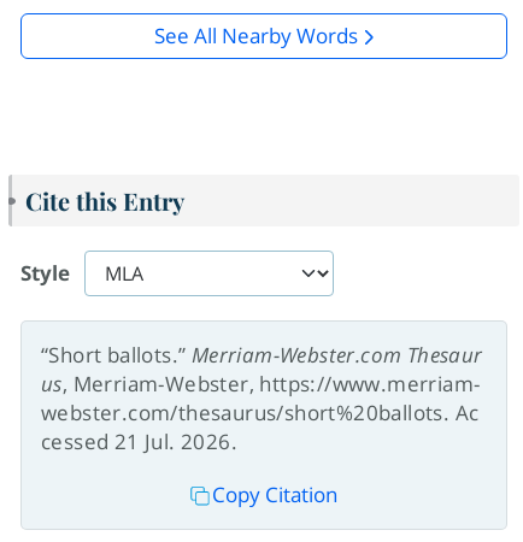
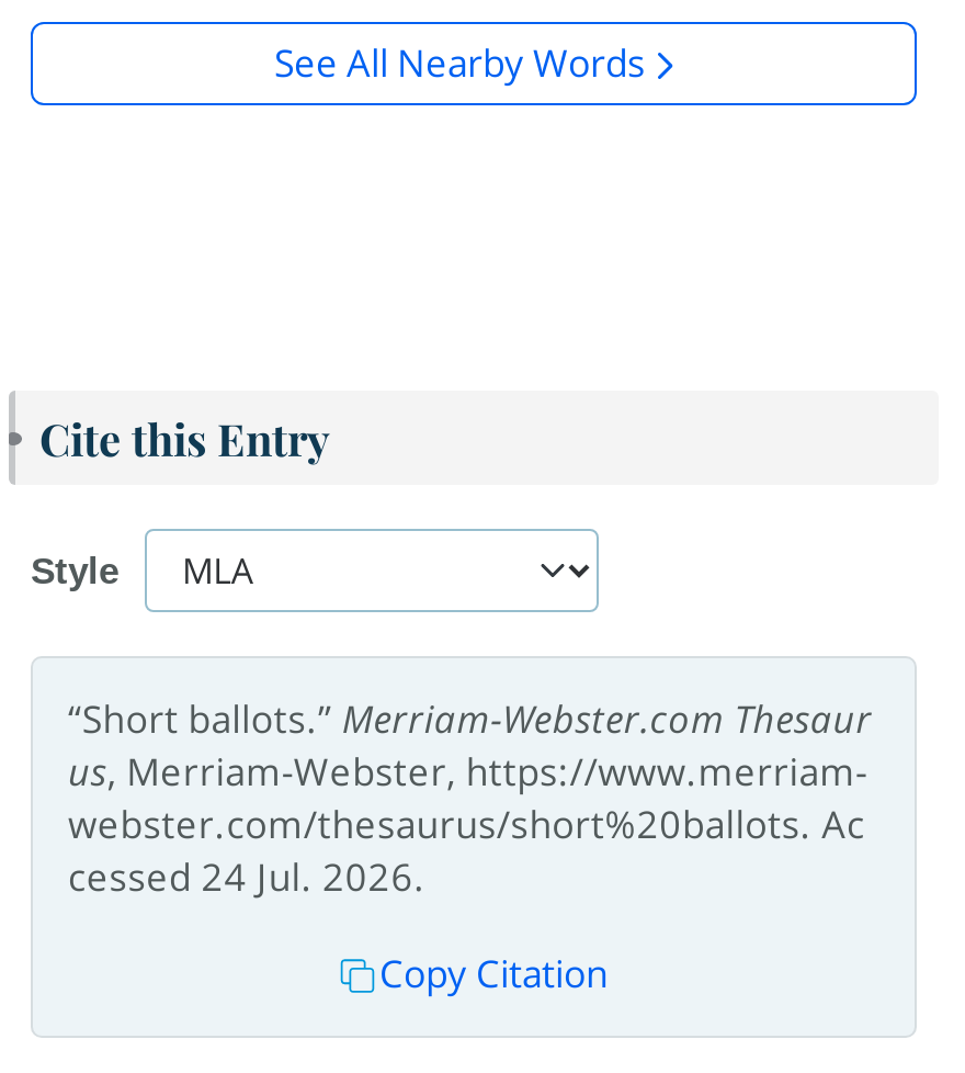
[41,428,237,455] cessed 21 Jul. 2026. -> [68,851,425,902] cessed 24 Jul. 2026.

